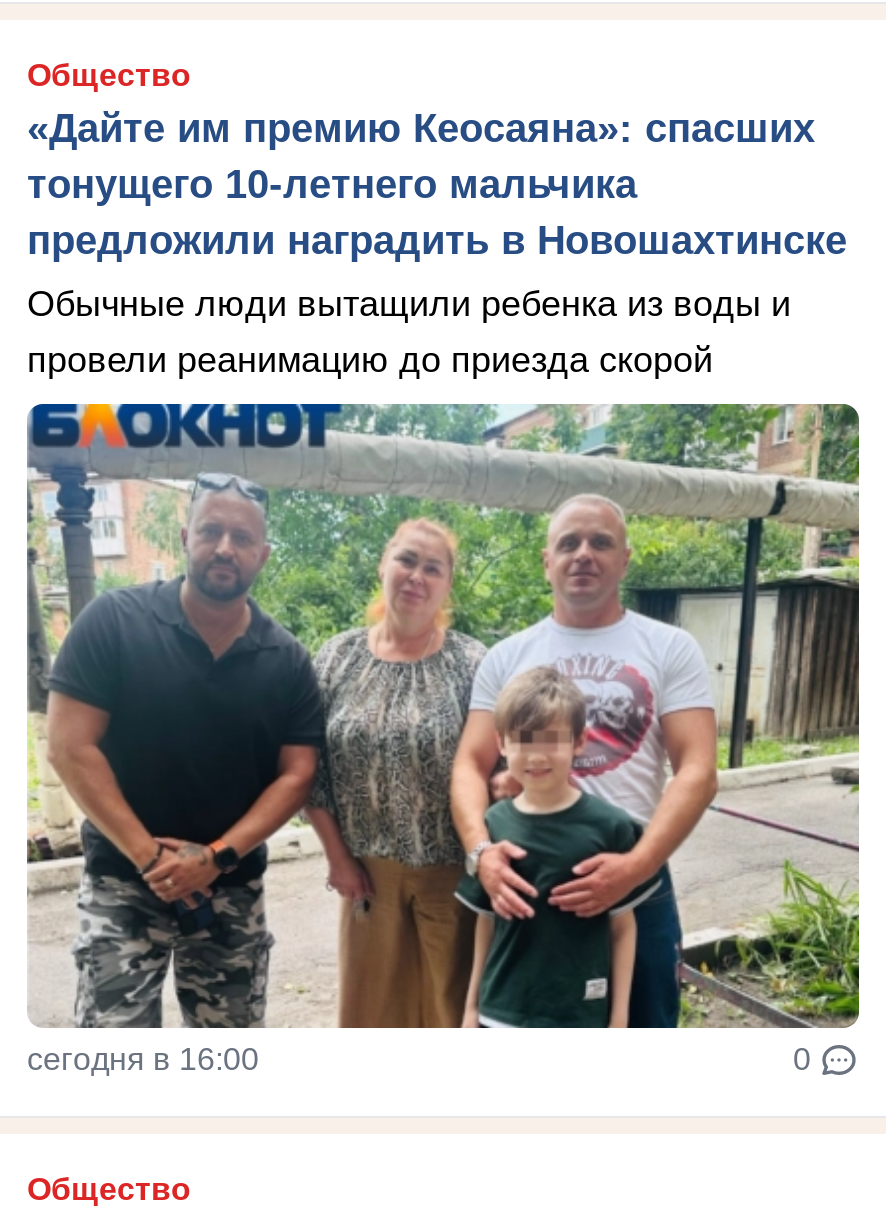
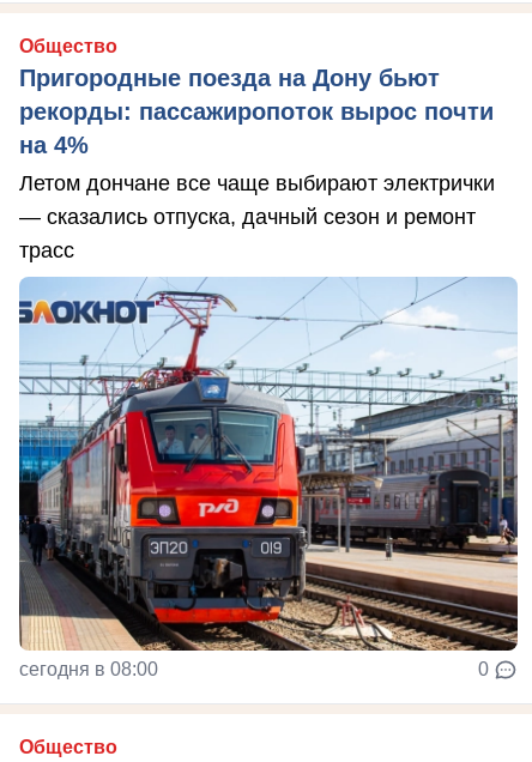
[27,106,847,262] «Дайте им премию Кеосаяна»: спасших | тонущего 10-летнего мальчика | предложили наградить в Новошахтинске -> [19,65,494,158] Пригородные поезда на Дону бьют | рекорды: пассажиропоток вырос почти | на 4%
[27,284,791,380] Обычные люди вытащили ребенка из воды и | провели реанимацию до приезда скорой -> [19,171,495,263] Летом дончане все чаще выбирают электрички | — сказались отпуска, дачный сезон и ремонт | трасс
[27,402,861,1076] [image] | сегодня в 16:00 -> [18,277,518,679] [image] | сегодня в 08:00

